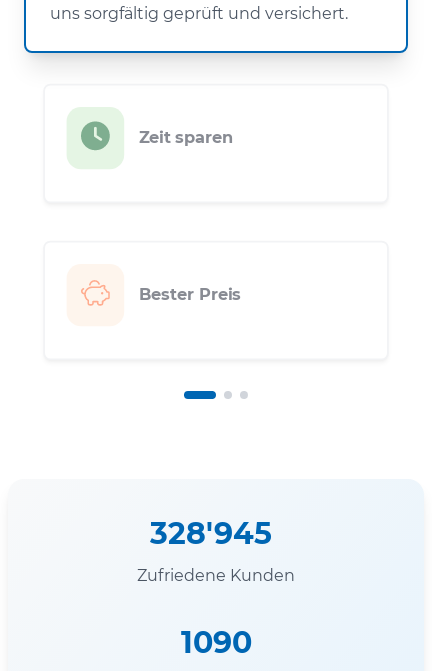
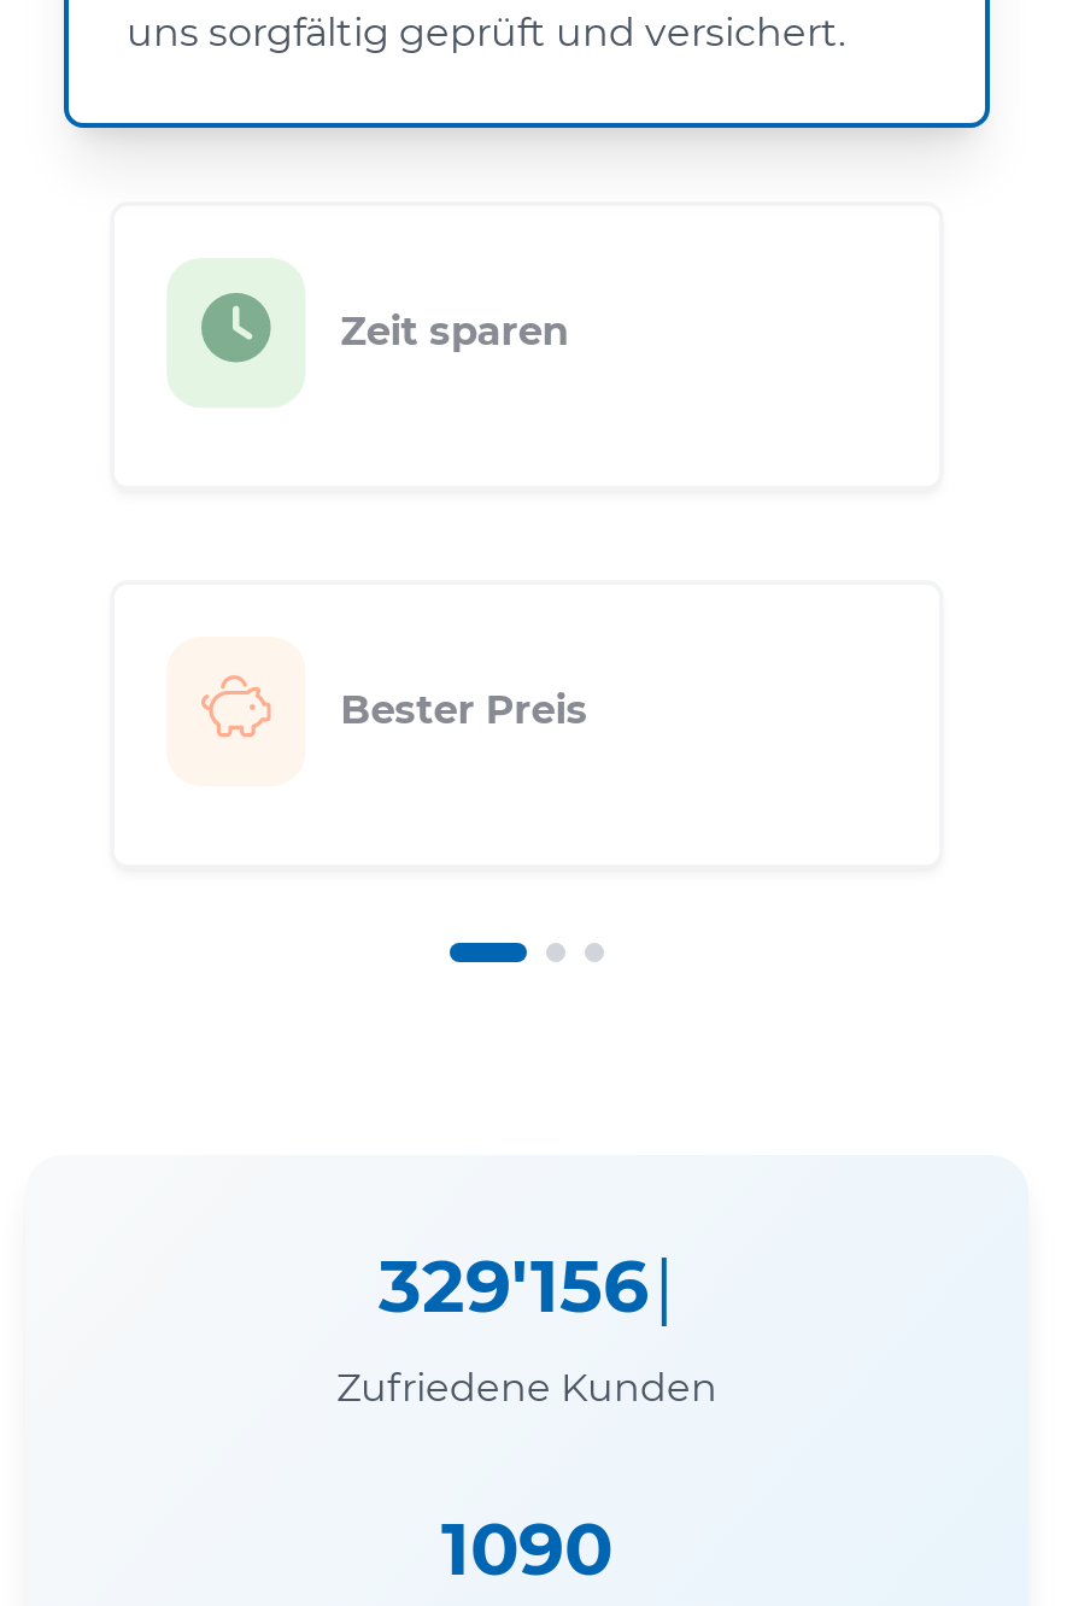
[155,515,277,552] 328'945 -> [392,1242,662,1331] 329'156

